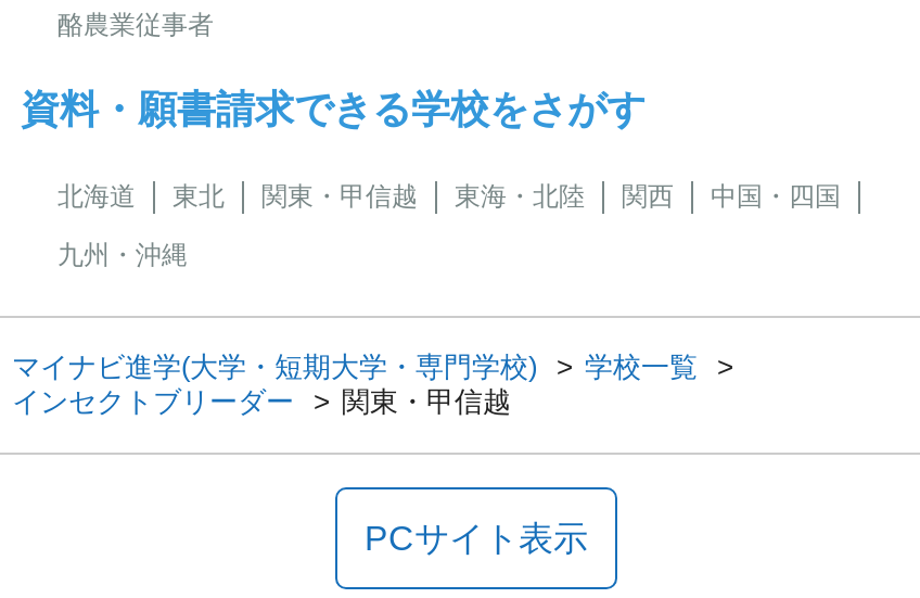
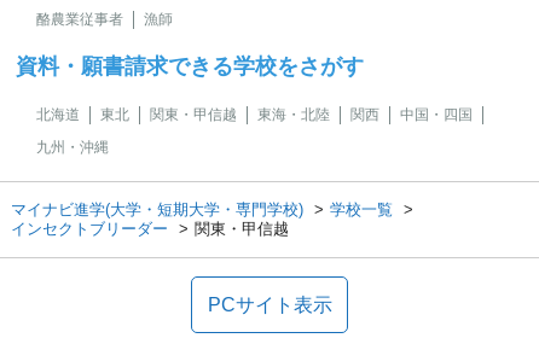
none -> [144,11,173,27] 漁師

